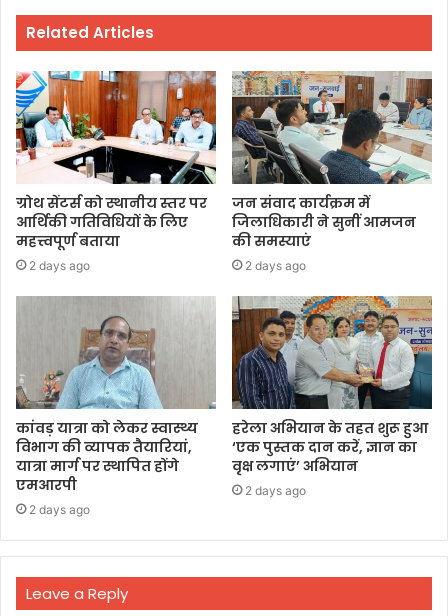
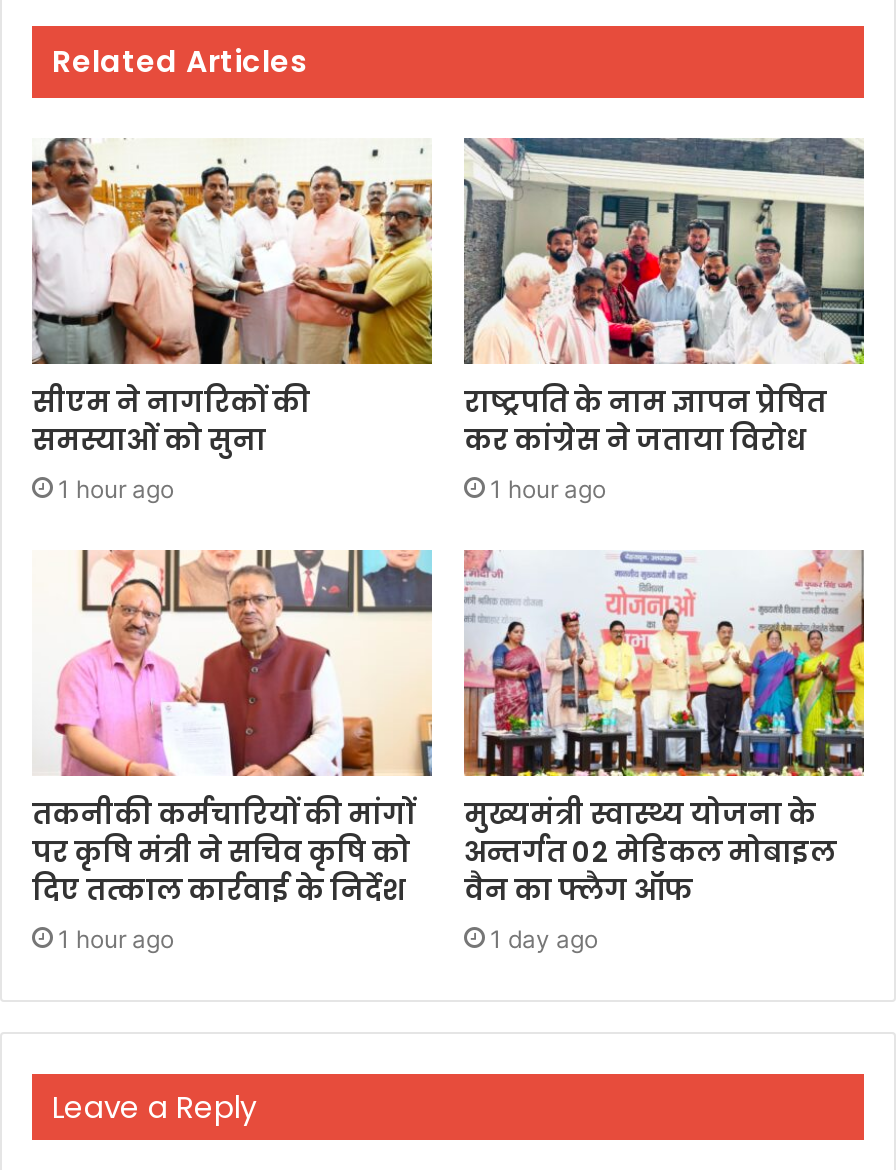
[15,70,217,185] [image] -> [32,138,432,290] [image]
[232,70,433,273] [image] | जन संवाद कार्यक्रम में | जिलाधिकारी ने सुनीं आमजन | की समस्याएं | 2 days ago -> [464,136,866,504] [image] | राष्ट्रपति के नाम ज्ञापन प्रेषित | कर कांग्रेस ने जताया विरोध | 1 hour ago
[16,193,207,273] ग्रोथ सेंटर्स को स्थानीय स्तर पर | आर्थिकी गतिविधियों के लिए | महत्त्वपूर्ण बताया | 2 days ago -> [32,382,310,504] सीएम ने नागरिकों की | समस्याओं को सुना | 1 hour ago
[15,296,216,517] [image] | कांवड़ यात्रा को लेकर स्वास्थ्य | विभाग की व्यापक तैयारियां, | यात्रा मार्ग पर स्थापित होंगे | एमआरपी | 2 days ago -> [32,548,432,953] [image] | तकनीकी कर्मचारियों की मांगों | पर कृषि मंत्री ने सचिव कृषि को | दिए तत्काल कार्रवाई के निर्देश | 1 hour ago
[231,295,433,498] [image] | हरेला अभियान के तहत शुरू हुआ | ‘एक पुस्तक दान करें, ज्ञान का | वृक्ष लगाएं’ अभियान | 2 days ago -> [462,548,866,953] [image] | मुख्यमंत्री स्वास्थ्य योजना के | अन्तर्गत 02 मेडिकल मोबाइल | वैन का फ्लैग ऑफ | 1 day ago

